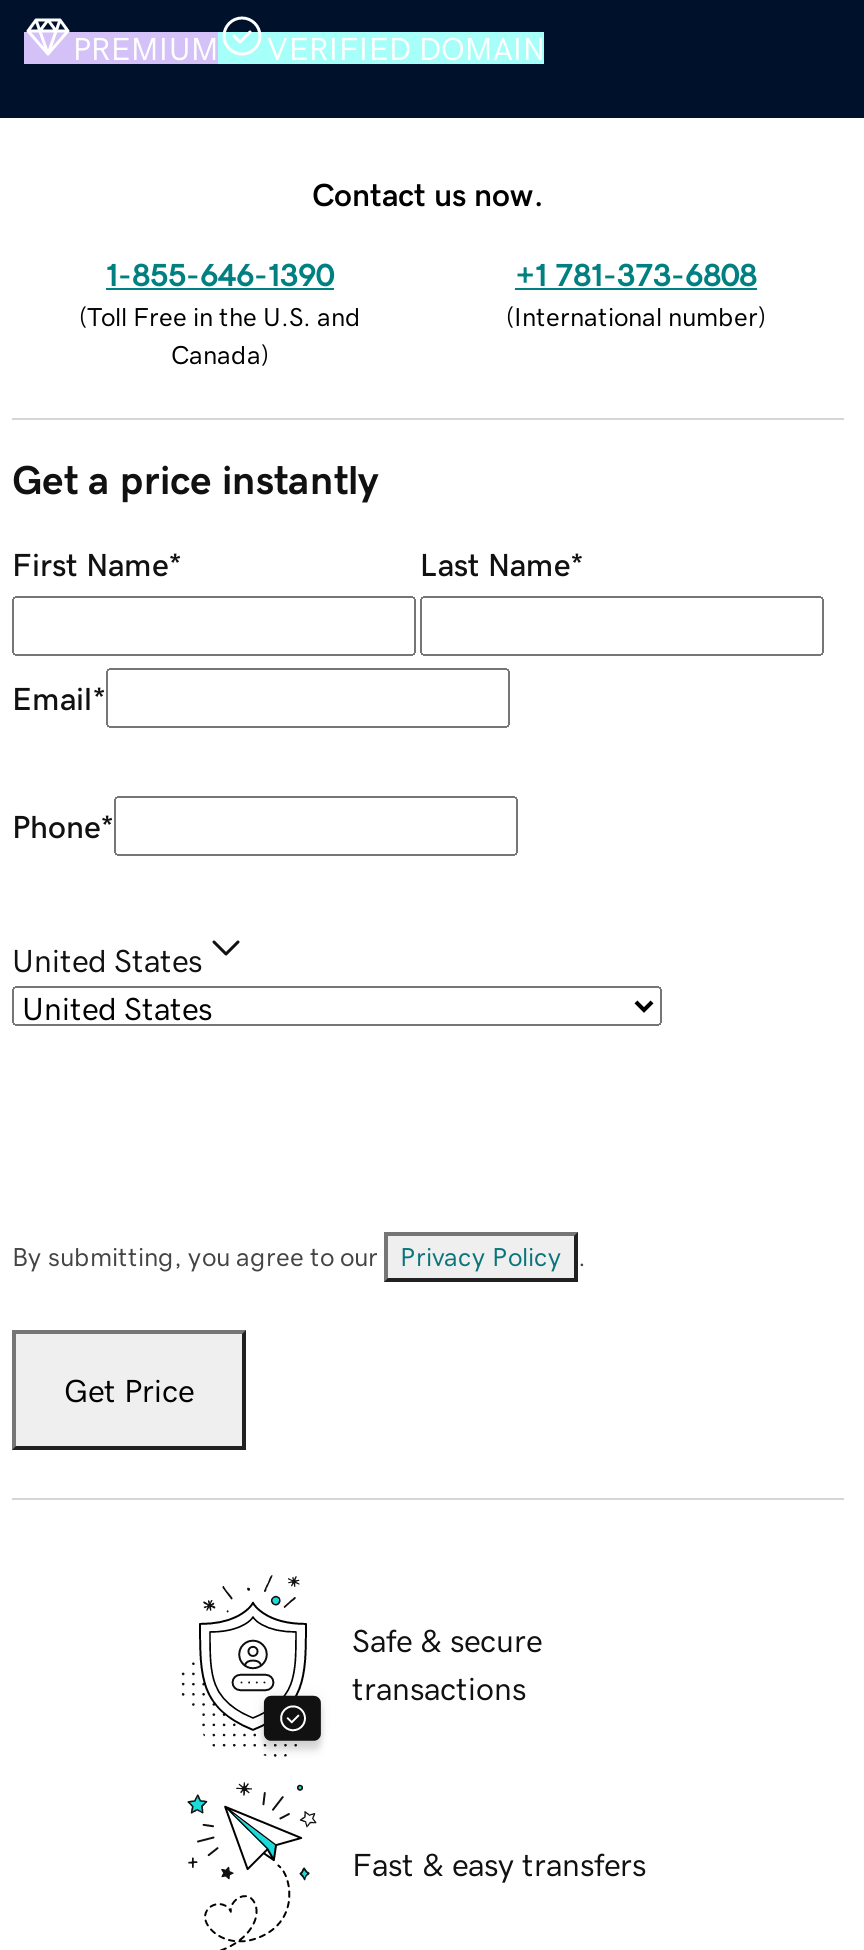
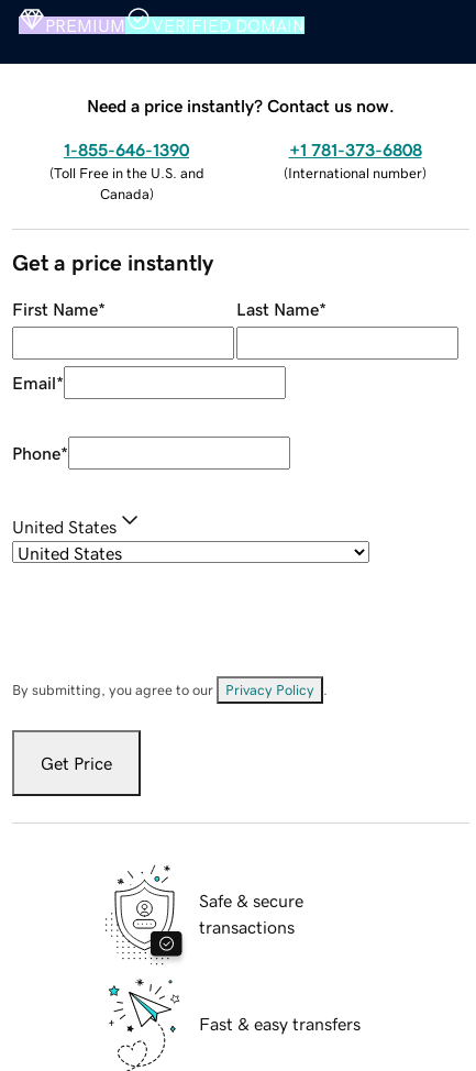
[312,177,544,209] Contact us now. -> [87,96,395,114] Need a price instantly? Contact us now.

